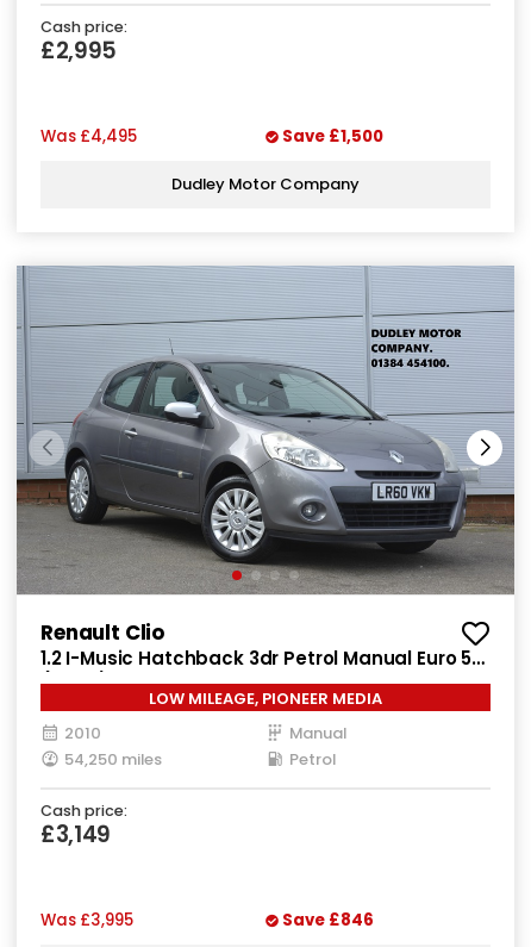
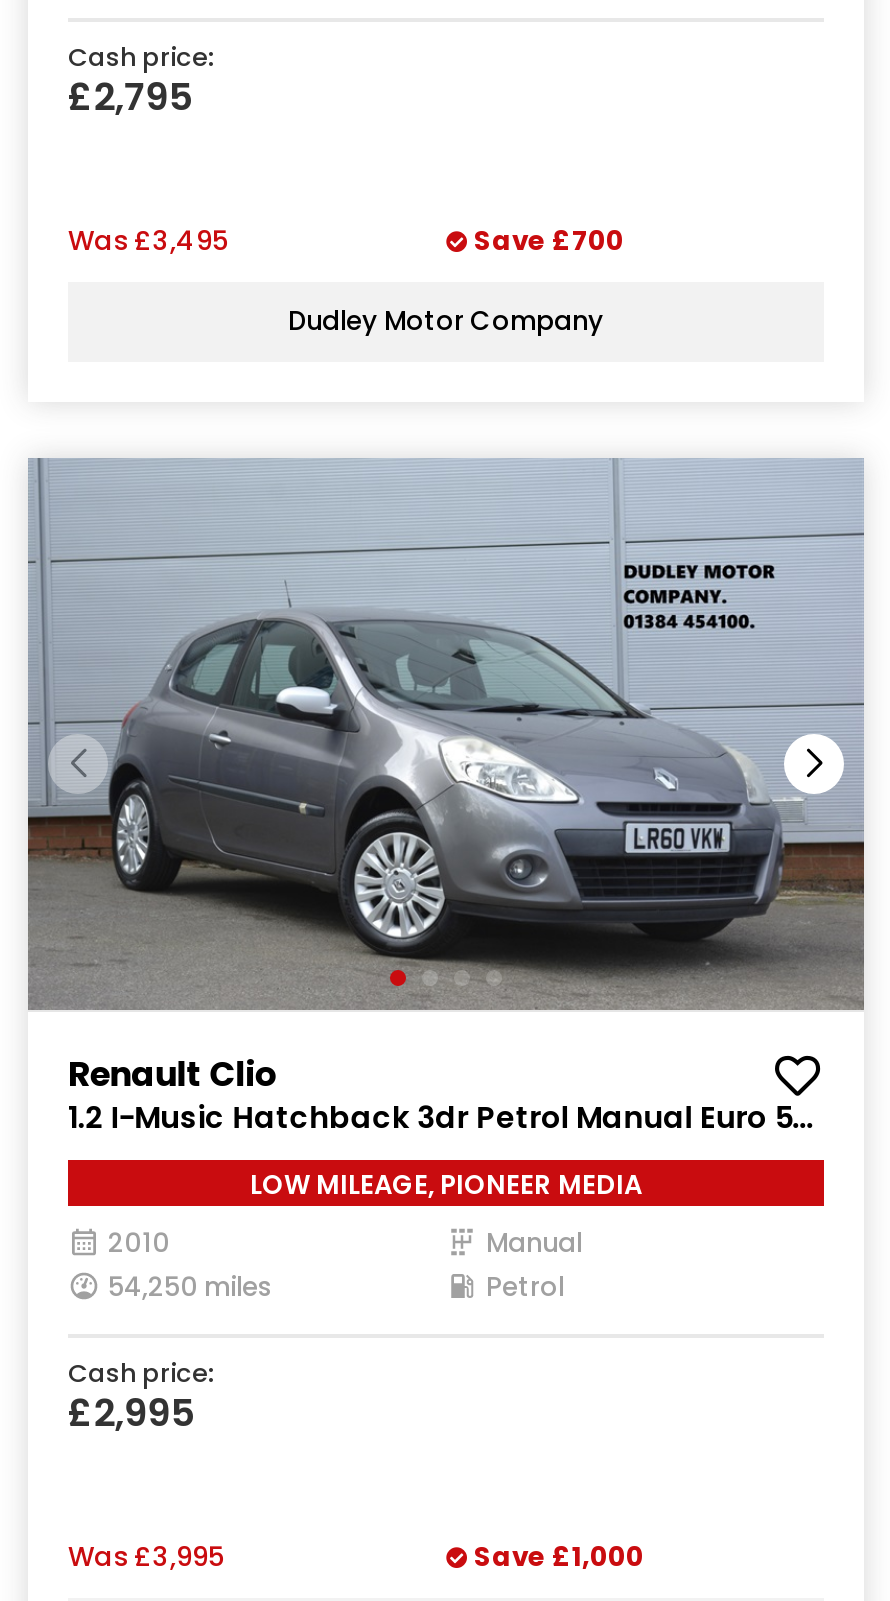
[40,34,117,67] £2,995 -> [68,70,194,124] £2,795
[40,125,137,148] Was £4,495 -> [68,222,228,260] Was £3,495
[282,125,383,148] Save £1,500 -> [474,222,624,260] Save £700
[40,818,111,850] £3,149 -> [68,1386,196,1440] £2,995
[282,909,374,931] Save £846 -> [474,1538,644,1576] Save £1,000

